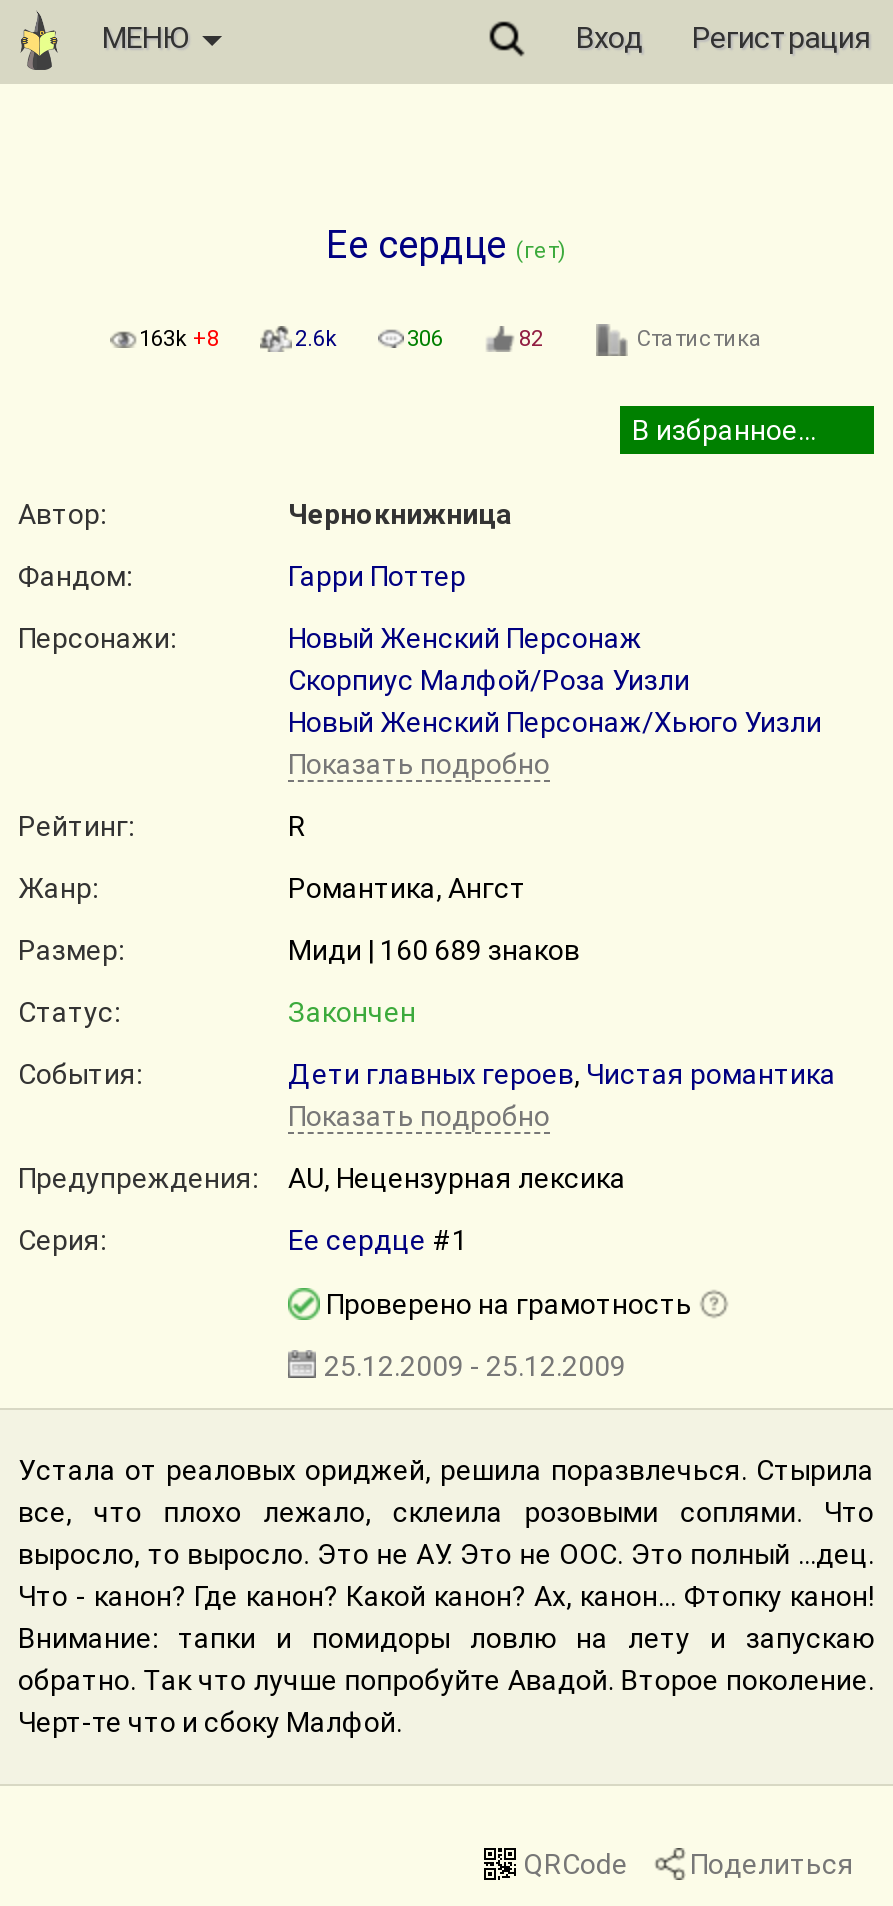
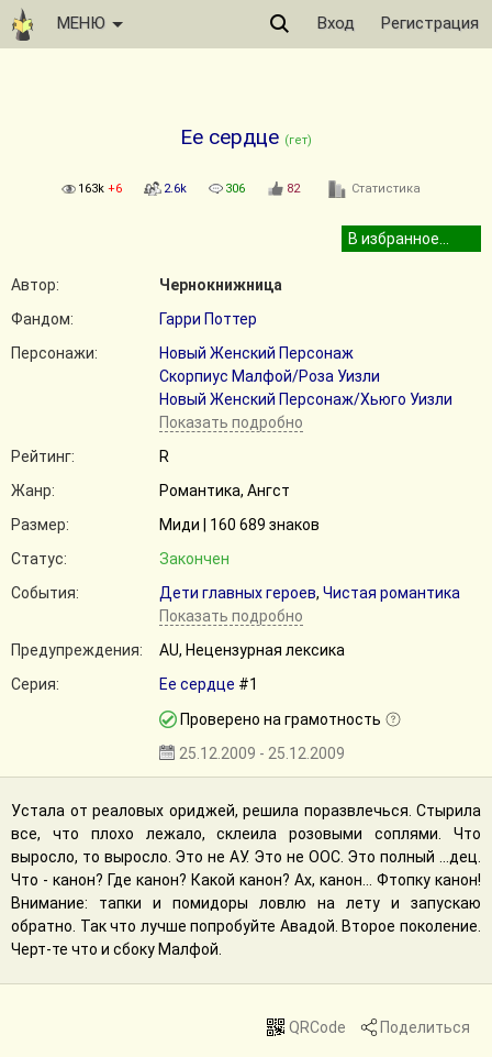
[139,326,219,352] 163k +8 -> [77,181,121,196] 163k +6

